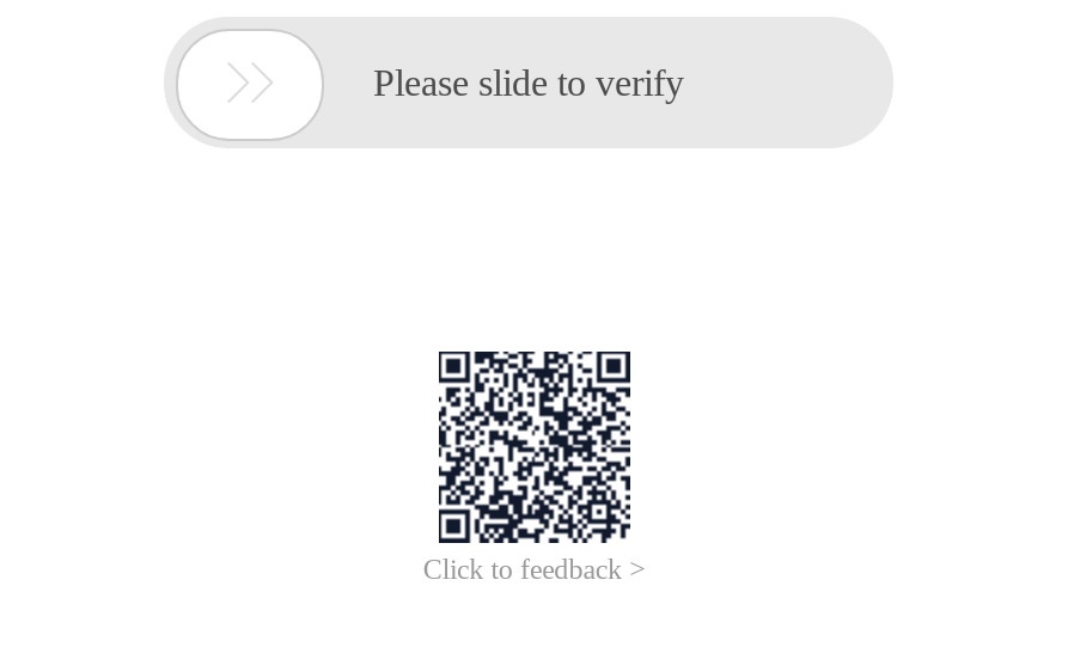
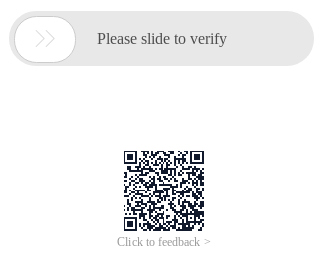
[437,352,630,545] [image] -> [123,150,205,232] [image]

